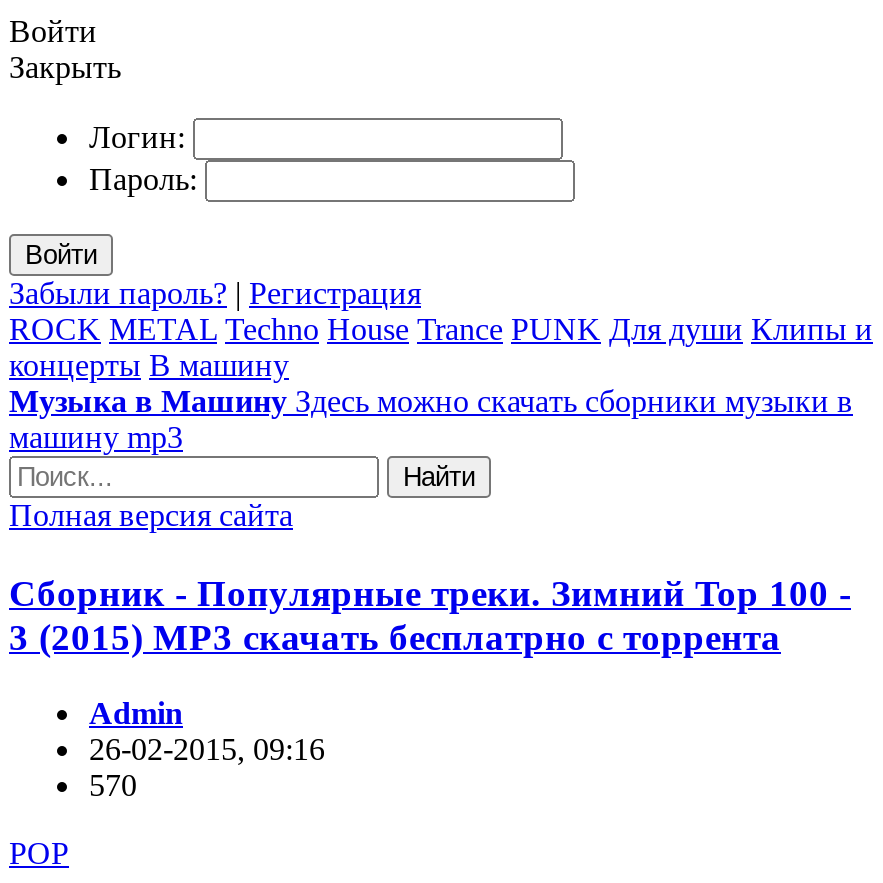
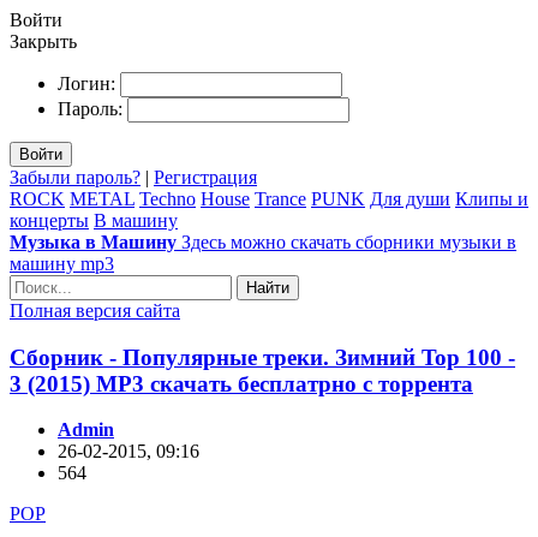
[89,769,137,803] 570 -> [58,463,86,483] 564

